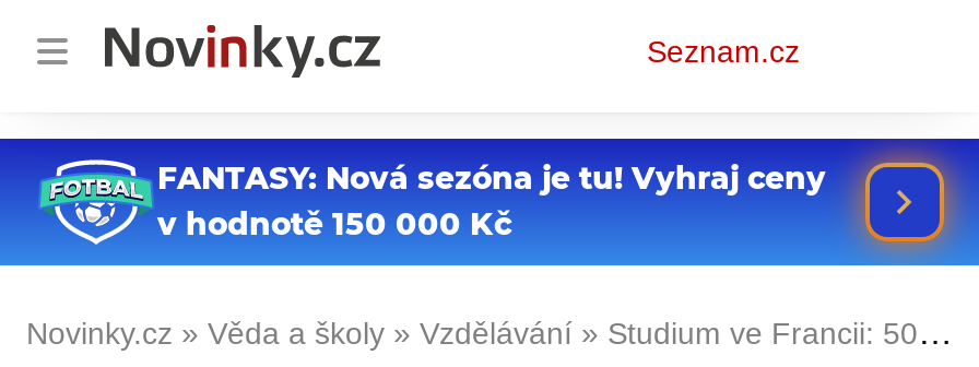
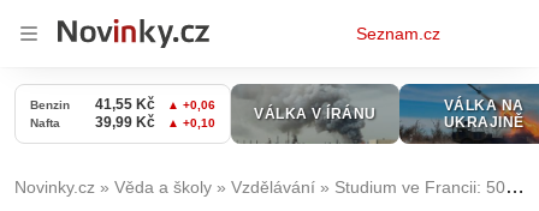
[7,137,972,268] [image] -> [4,82,535,150] [image]

